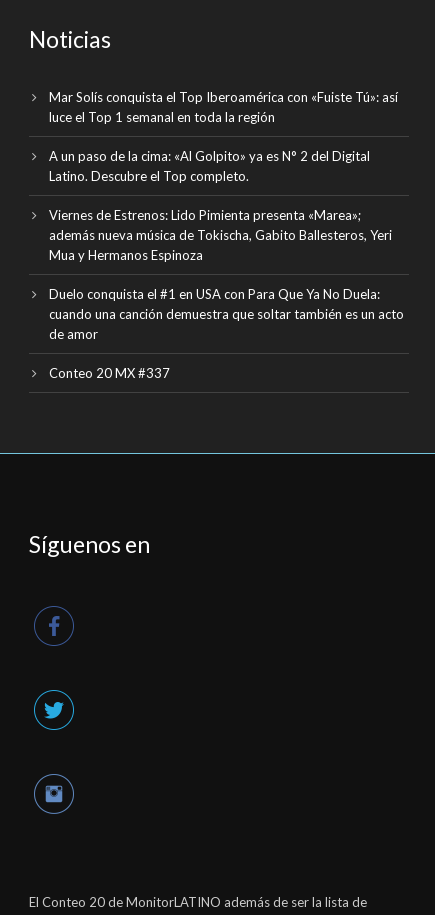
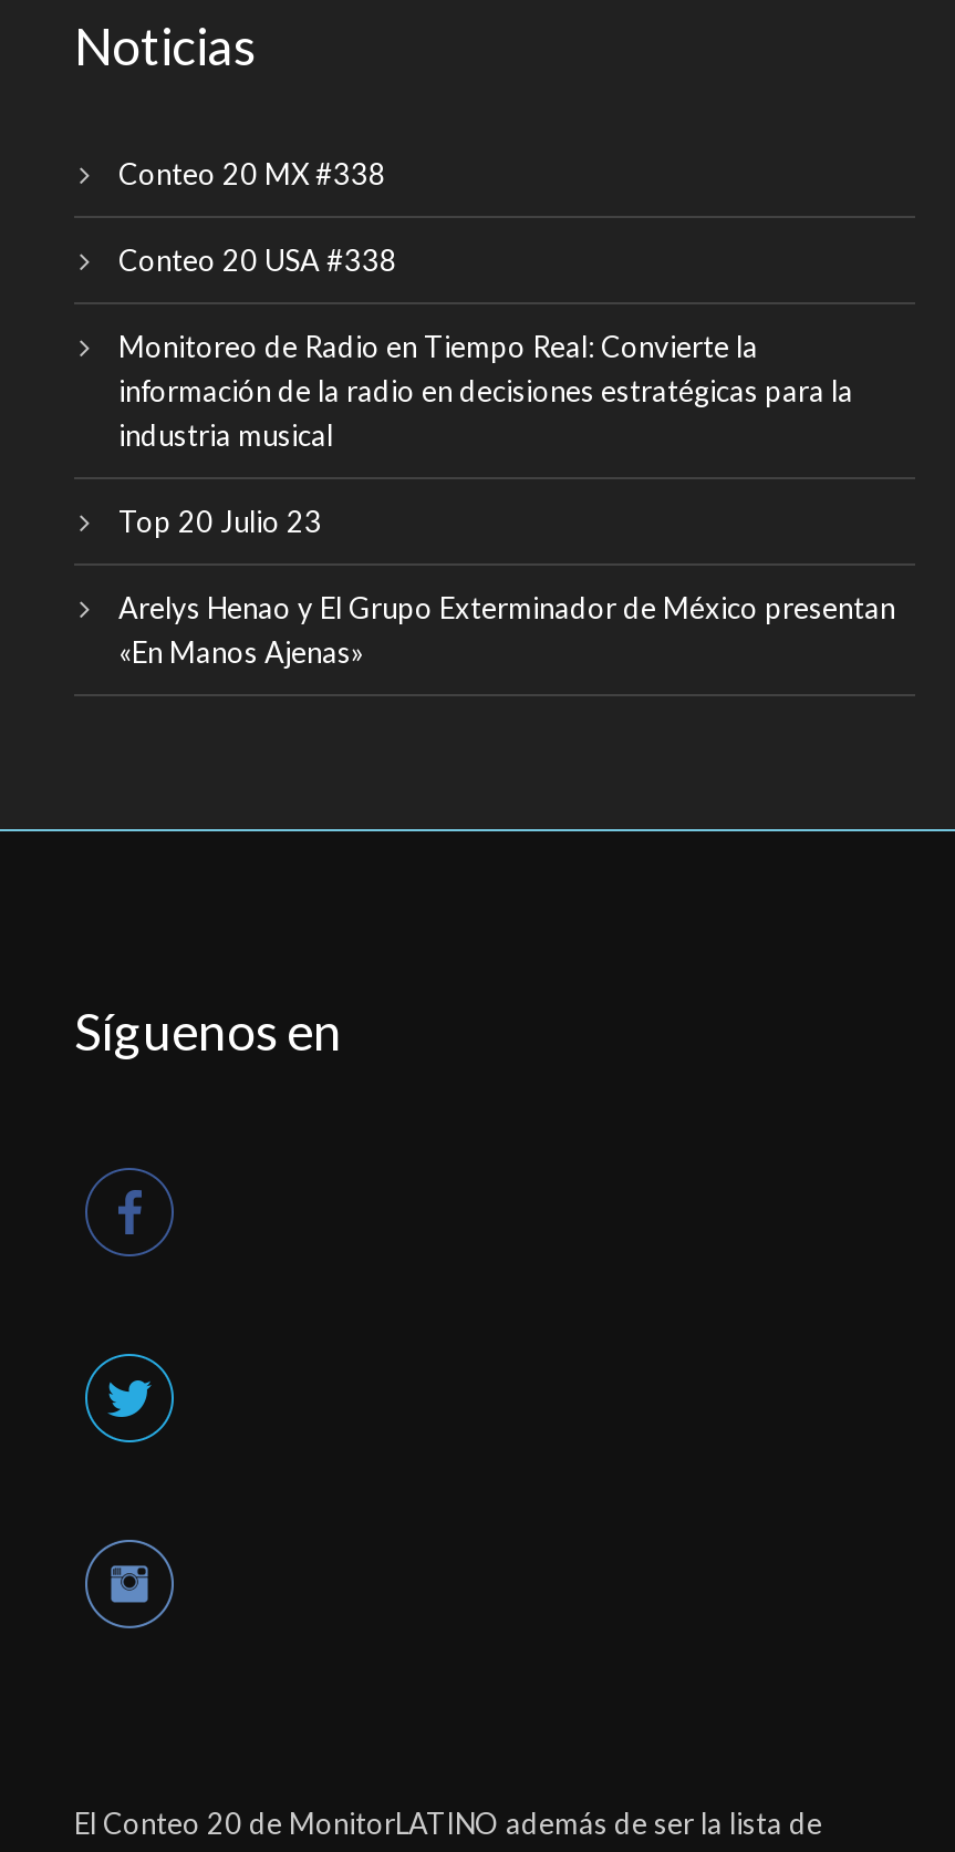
[49,89,398,125] Mar Solís conquista el Top Iberoamérica con «Fuiste Tú»: así | luce el Top 1 semanal en toda la región -> [118,156,386,192] Conteo 20 MX #338
[49,148,370,184] A un paso de la cima: «Al Golpito» ya es N° 2 del Digital | Latino. Descubre el Top completo. -> [118,242,397,278] Conteo 20 USA #338
[49,207,392,263] Viernes de Estrenos: Lido Pimienta presenta «Marea»; | además nueva música de Tokischa, Gabito Ballesteros, Yeri | Mua y Hermanos Espinoza -> [118,329,853,453] Monitoreo de Radio en Tiempo Real: Convierte la | información de la radio en decisiones estratégicas para la | industria musical
[49,286,404,342] Duelo conquista el #1 en USA con Para Que Ya No Duela: | cuando una canción demuestra que soltar también es un acto | de amor -> [118,504,322,539] Top 20 Julio 23
[49,365,170,381] Conteo 20 MX #337 -> [118,590,895,670] Arelys Henao y El Grupo Exterminador de México presentan | «En Manos Ajenas»

